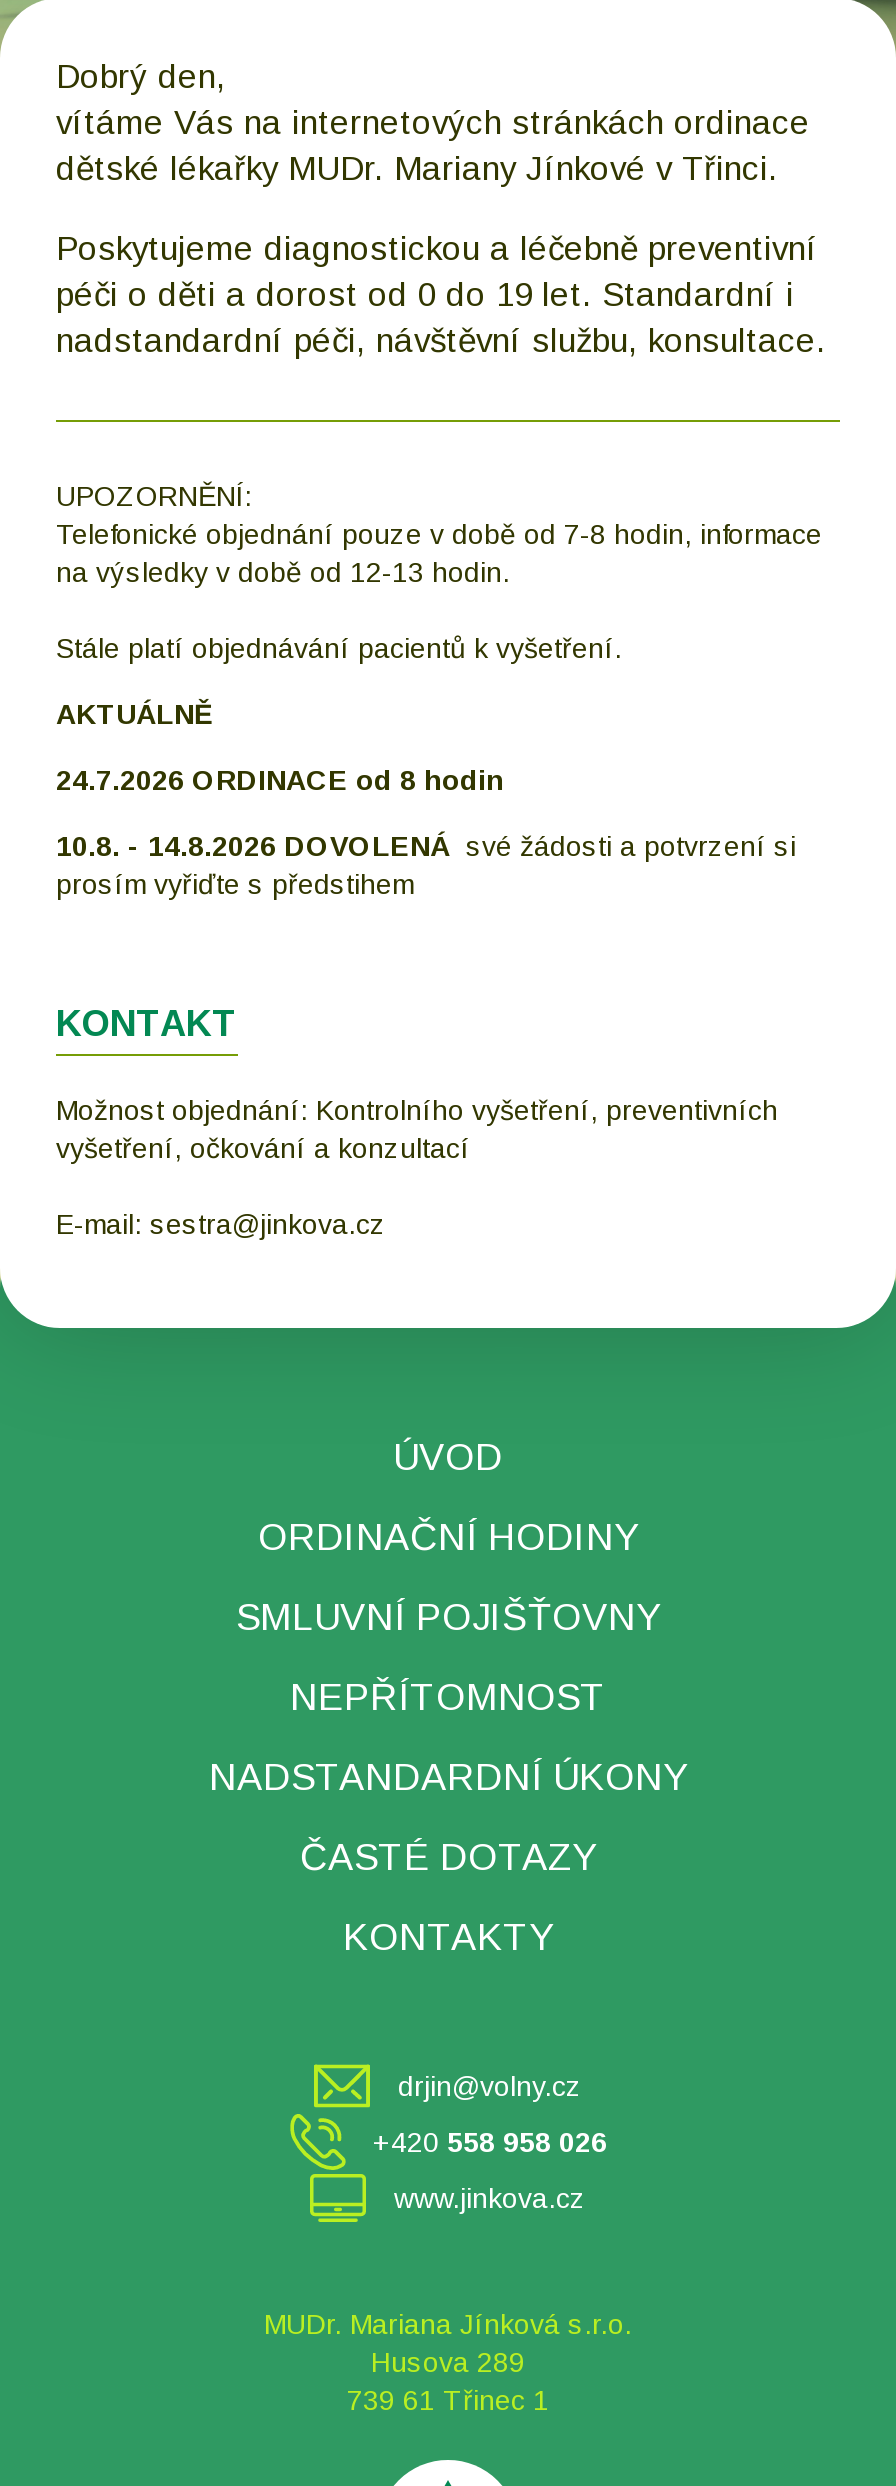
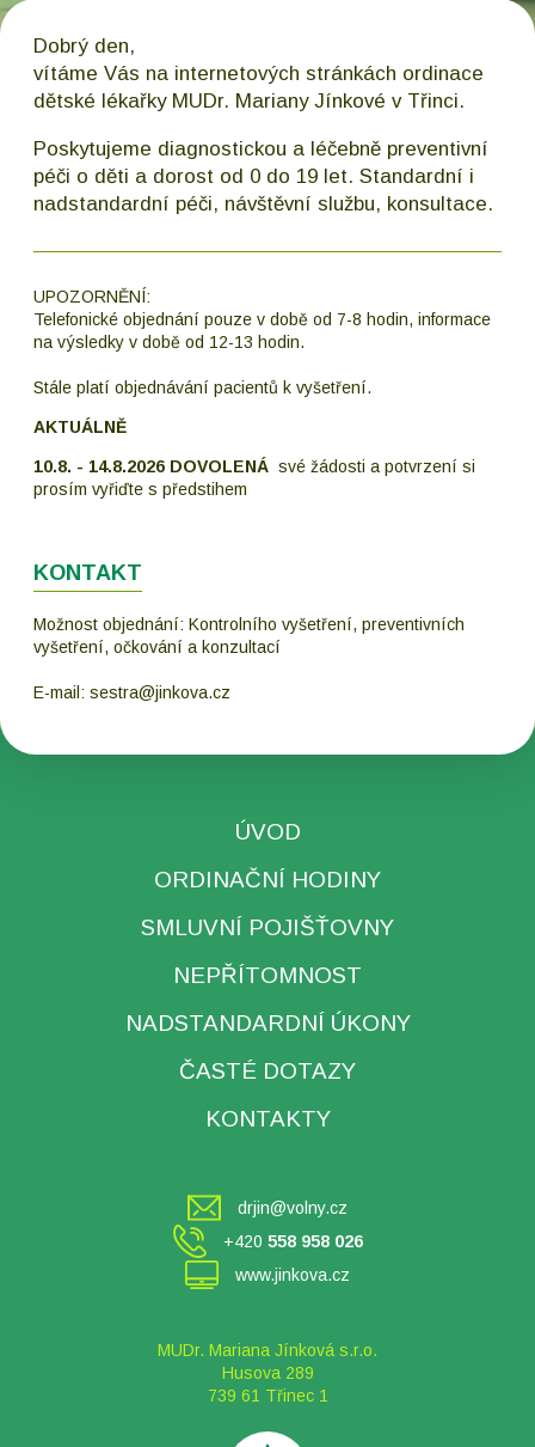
[56,764,504,796] 24.7.2026 ORDINACE od 8 hodin -> none

